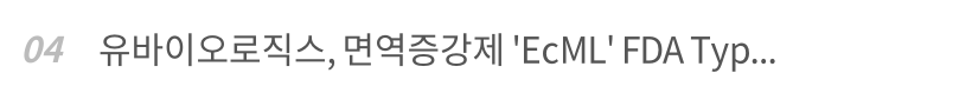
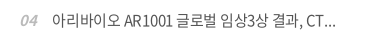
[98,23,776,75] 유바이오로직스, 면역증강제 'EcML' FDA Typ... -> [52,9,335,31] 아리바이오 AR1001 글로벌 임상3상 결과, CT...

